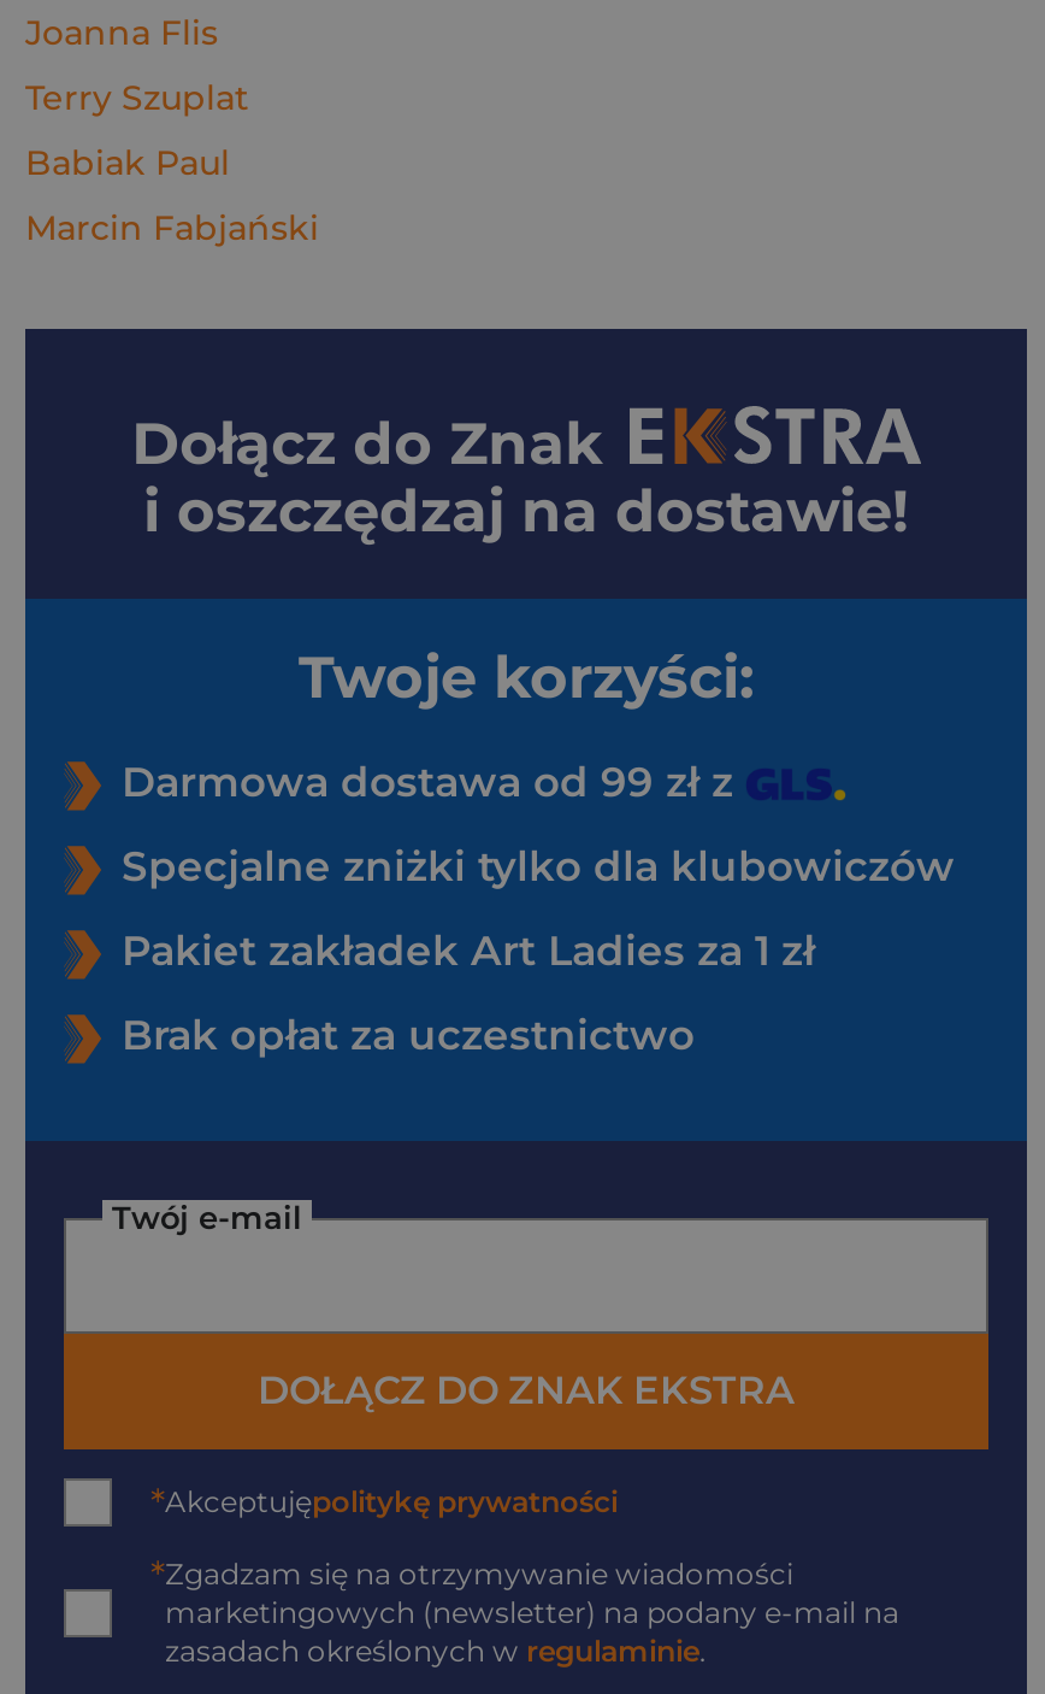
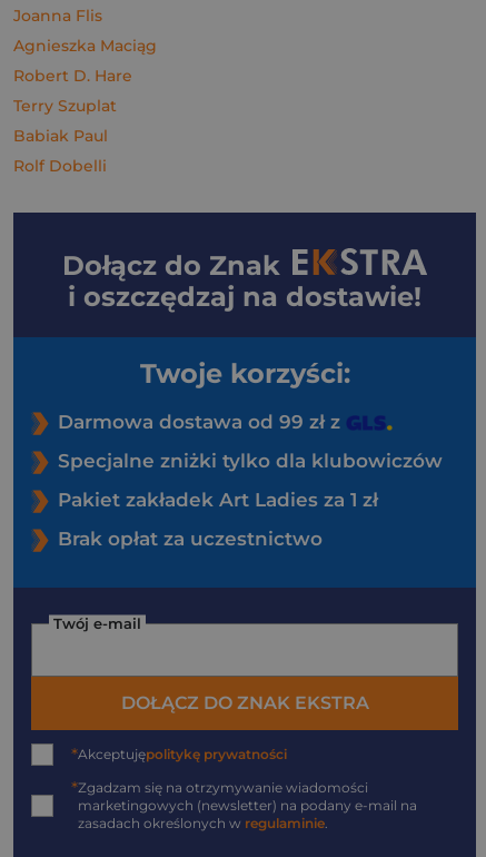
none -> [13,36,157,86] Agnieszka Maciąg | Robert D. Hare
[25,207,319,250] Marcin Fabjański -> [13,156,107,176] Rolf Dobelli

